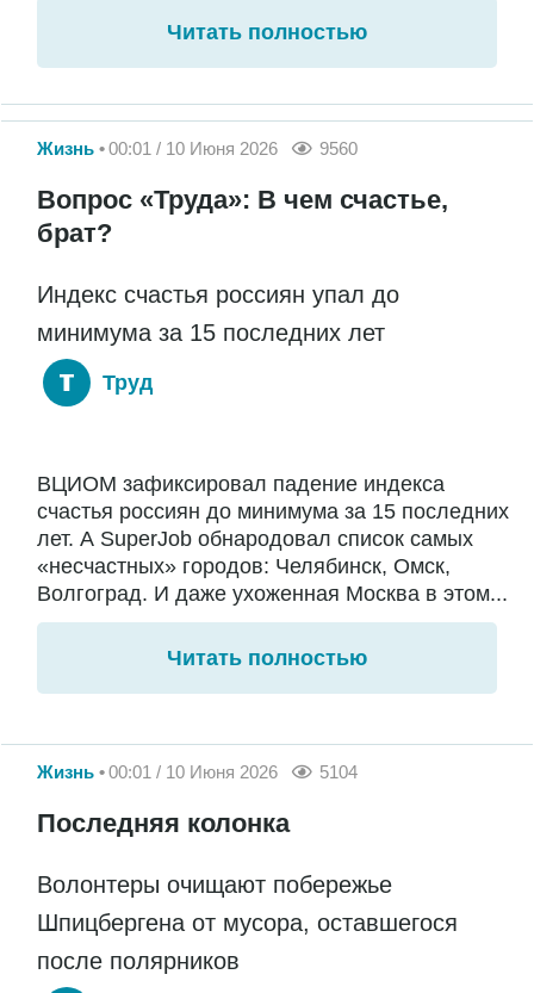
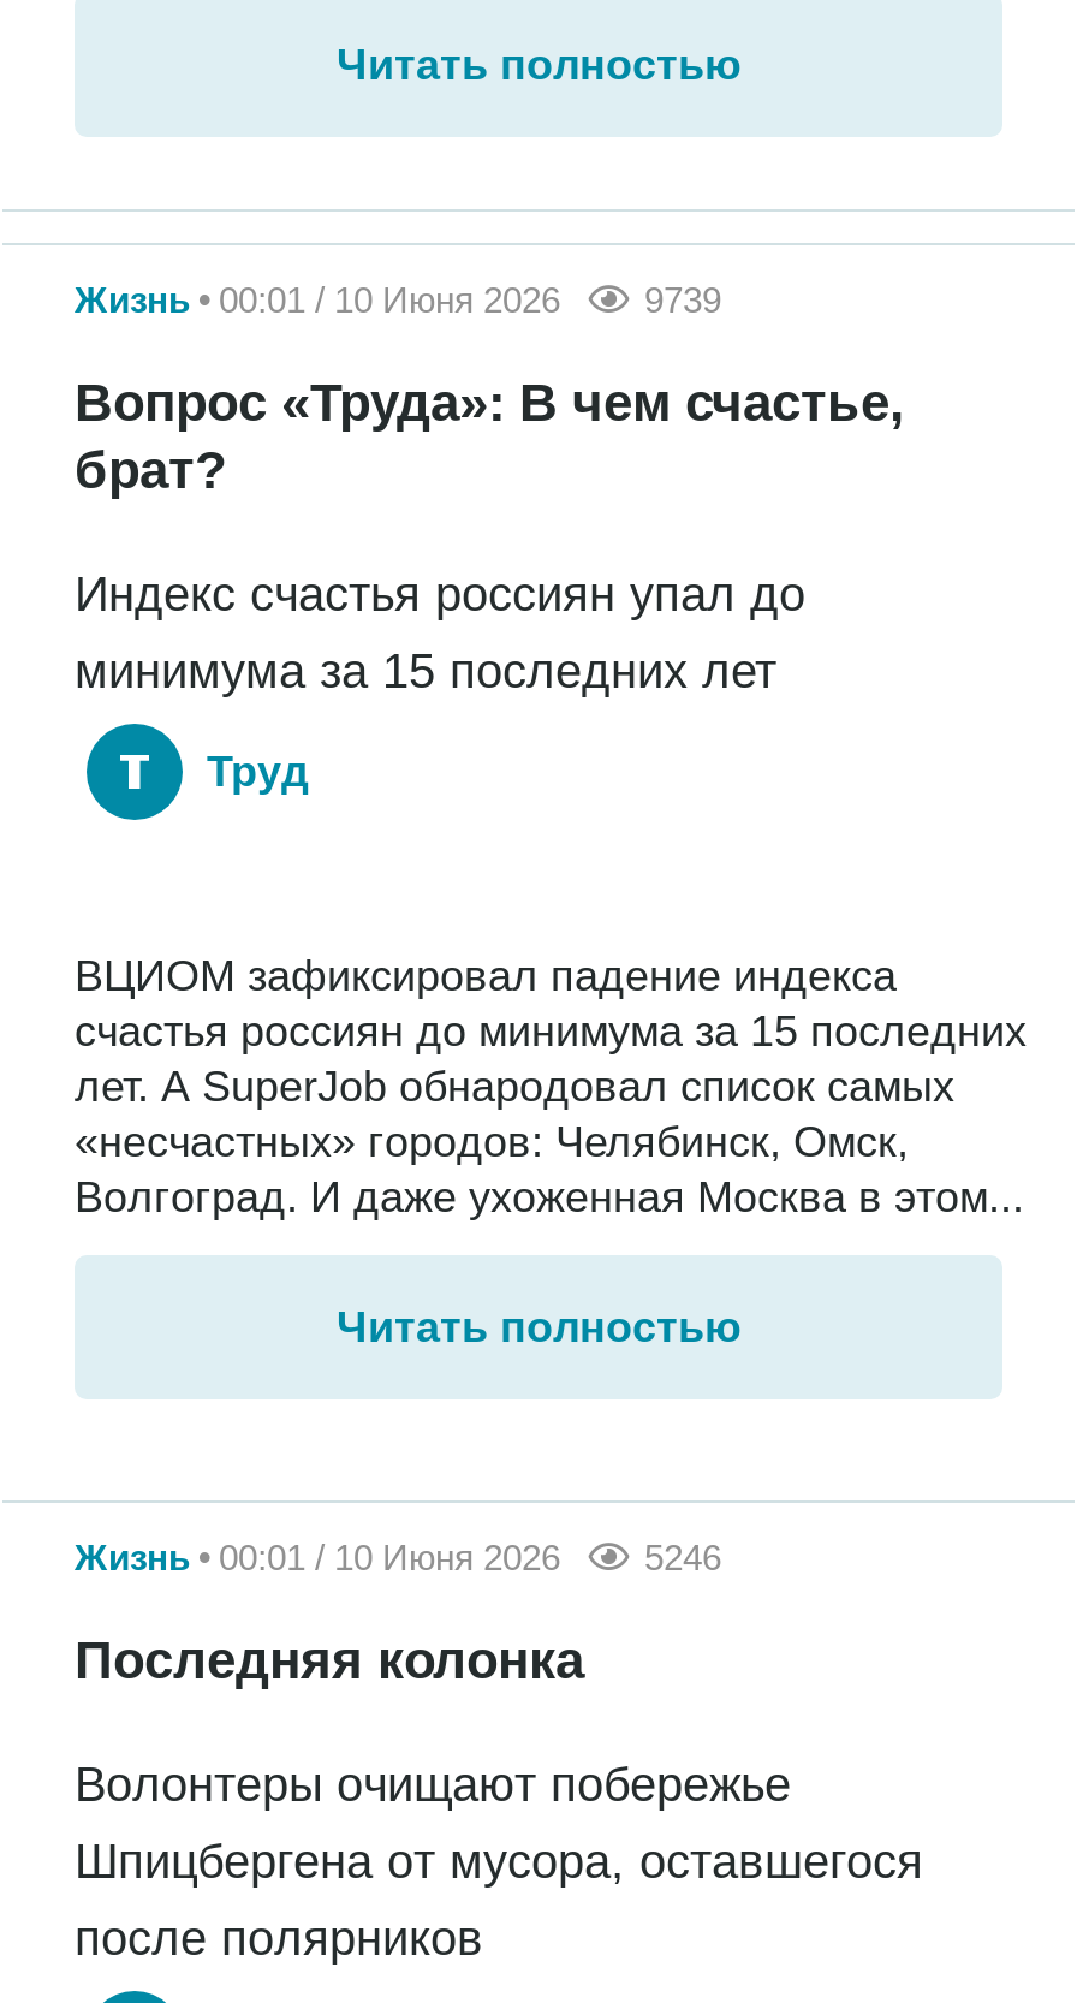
[319,139,358,159] 9560 -> [644,279,721,320] 9739
[319,762,358,782] 5104 -> [644,1537,721,1578] 5246

